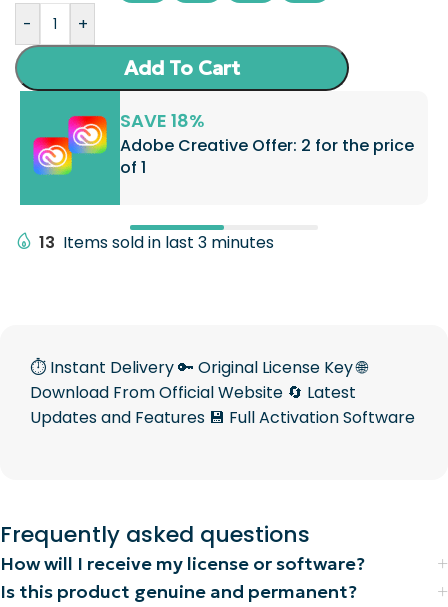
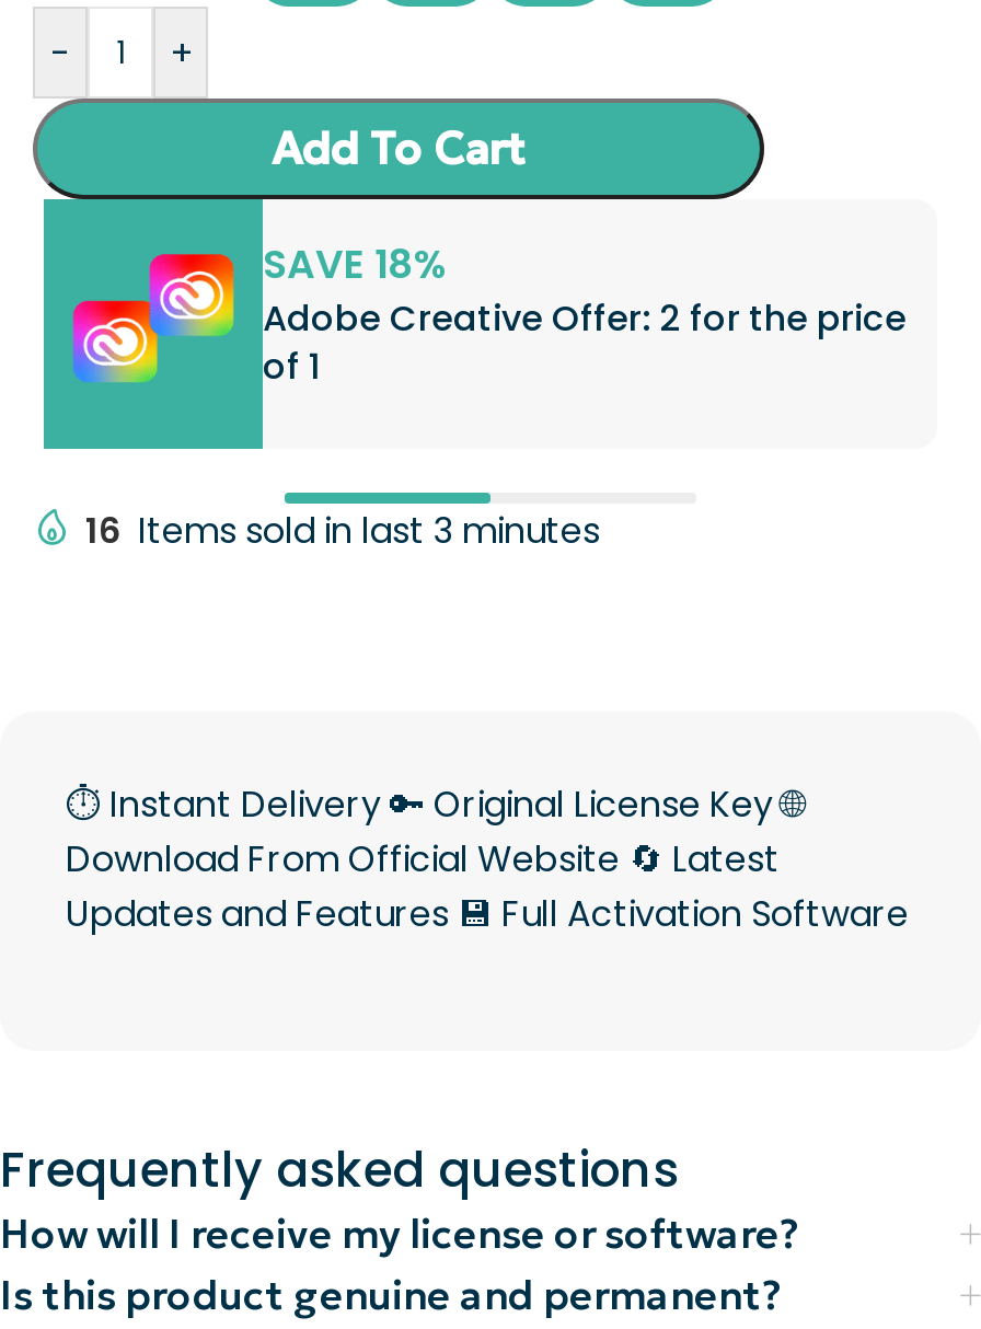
[39,231,274,254] 13 Items sold in last 3 minutes -> [85,506,600,557] 16 Items sold in last 3 minutes

